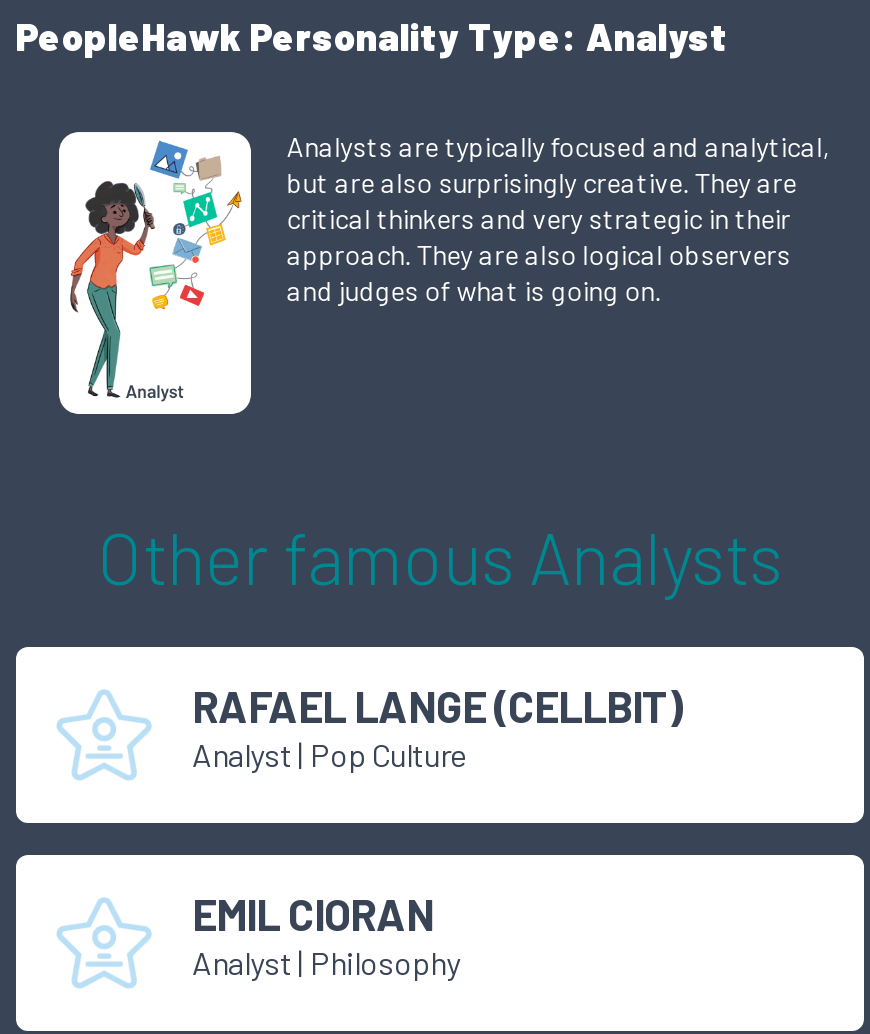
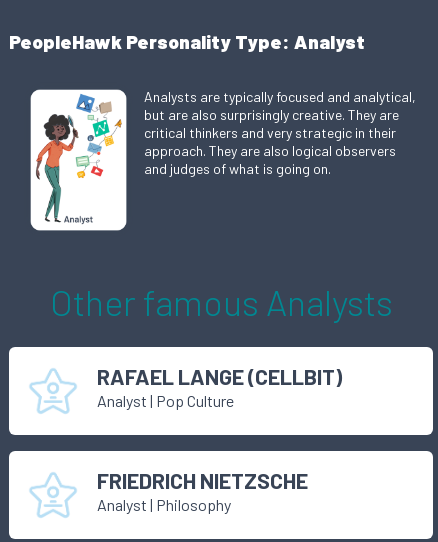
[192,888,434,940] EMIL CIORAN -> [97,467,308,493] FRIEDRICH NIETZSCHE

